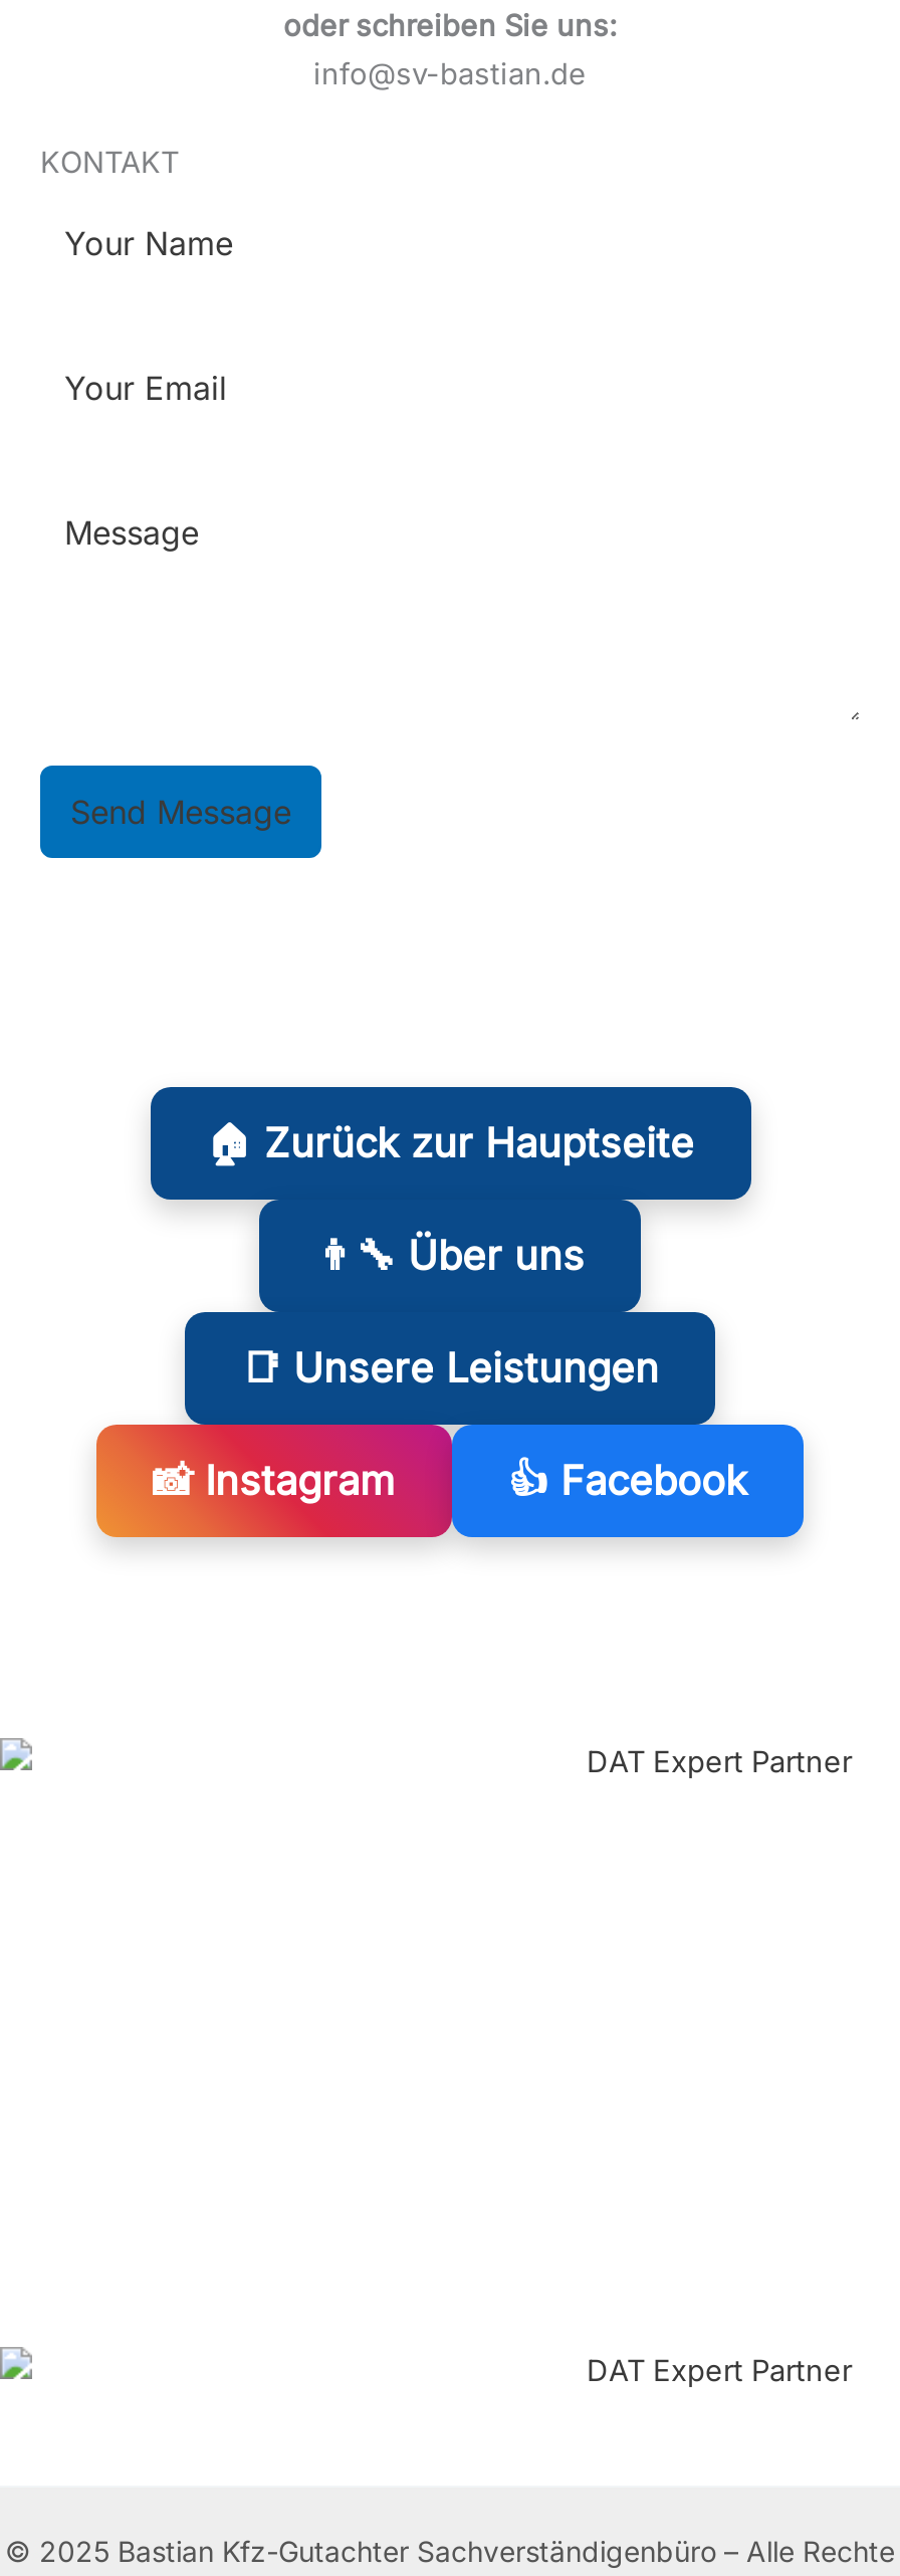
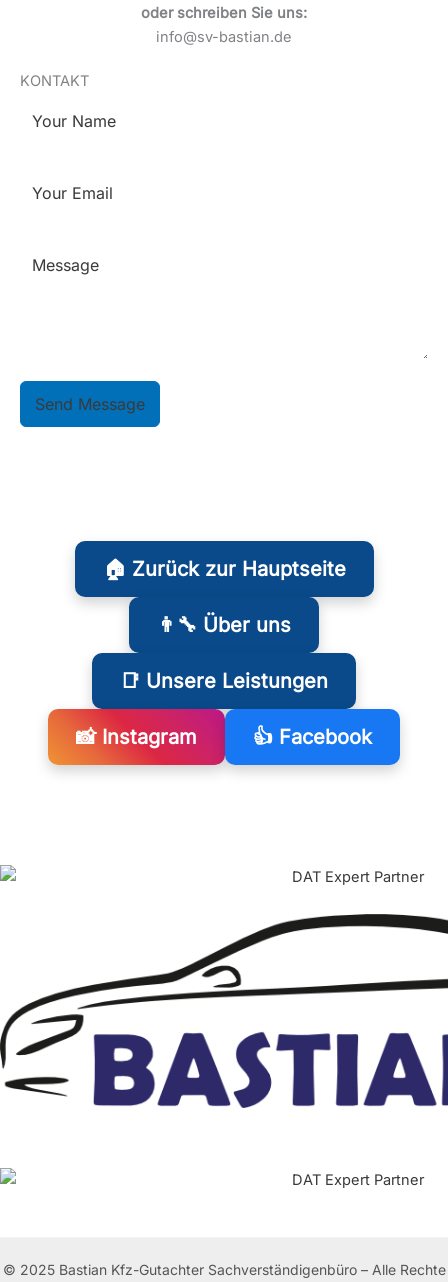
none -> [3,913,445,1109] [image]

